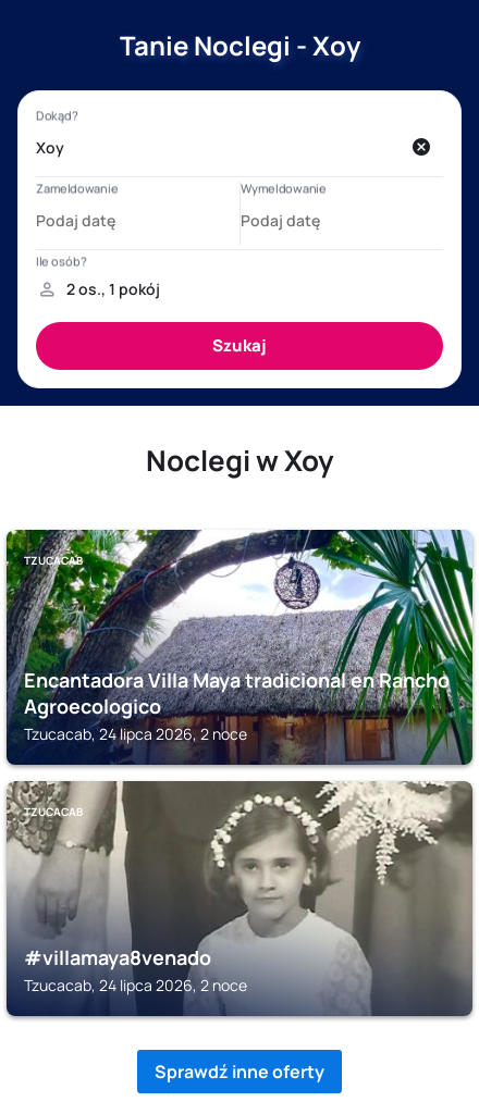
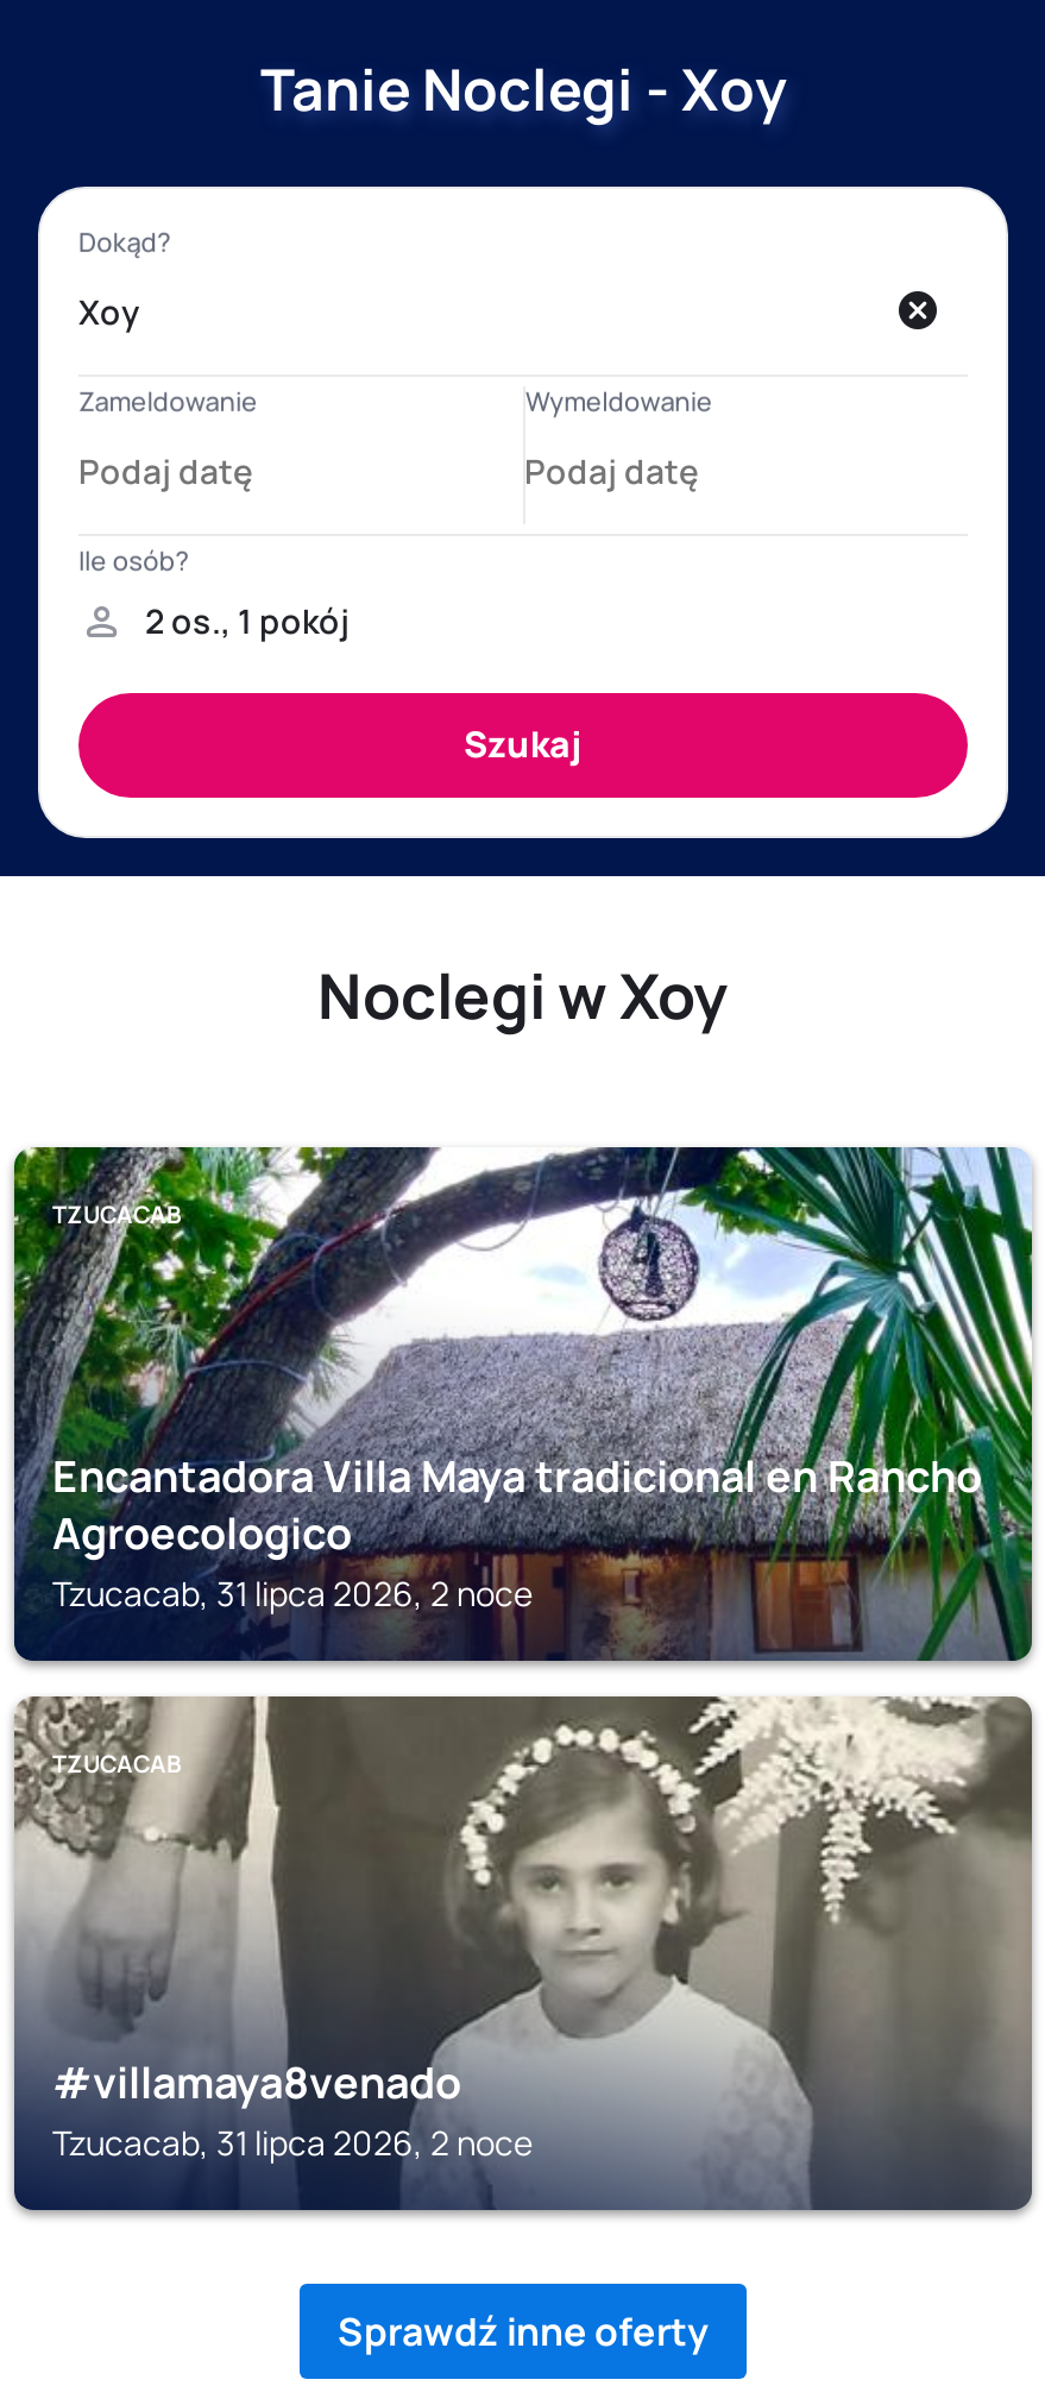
[24,723,247,744] Tzucacab, 24 lipca 2026, 2 noce -> [52,1570,533,1616] Tzucacab, 31 lipca 2026, 2 noce
[24,975,247,995] Tzucacab, 24 lipca 2026, 2 noce -> [52,2120,533,2165] Tzucacab, 31 lipca 2026, 2 noce

